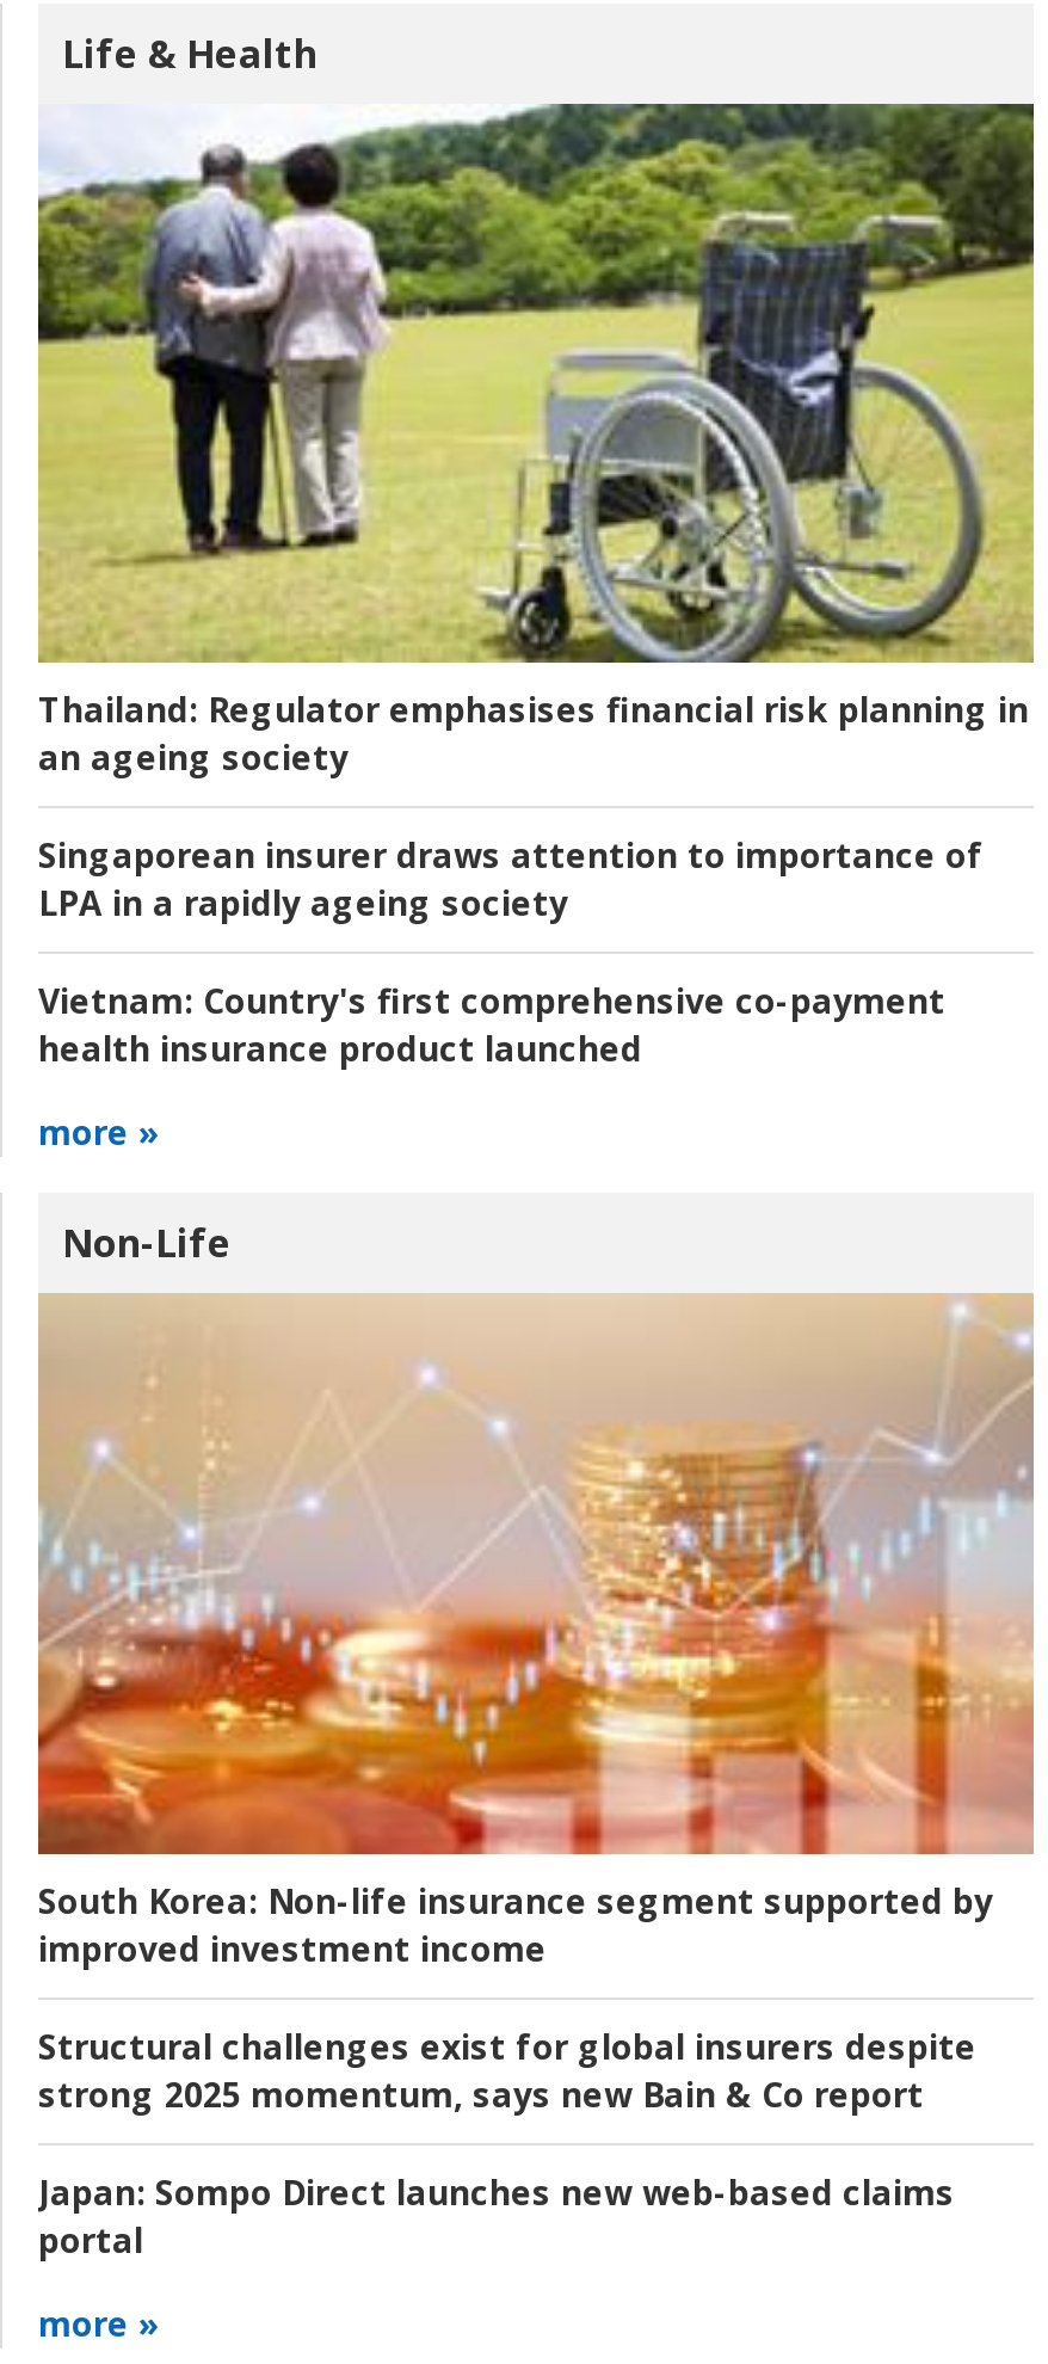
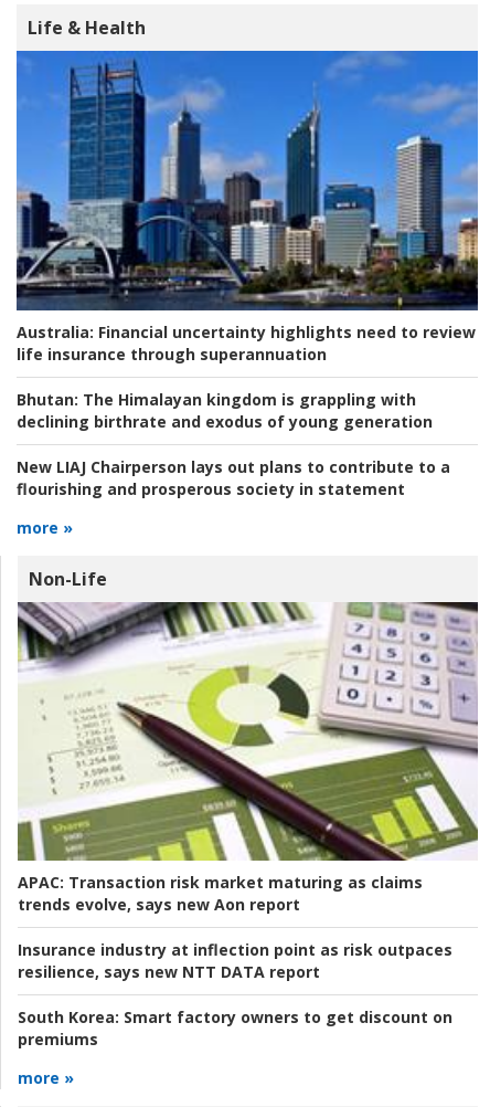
[36,101,1036,780] [image] | Thailand: Regulator emphasises financial risk planning in | an ageing society -> [15,50,479,364] [image] | Australia: Financial uncertainty highlights need to review | life insurance through superannuation
[38,832,984,925] Singaporean insurer draws attention to importance of | LPA in a rapidly ageing society -> [17,388,433,432] Bhutan: The Himalayan kingdom is grappling with | declining birthrate and exodus of young generation
[38,978,945,1071] Vietnam: Country's first comprehensive co-payment | health insurance product launched -> [17,456,450,499] New LIAJ Chairperson lays out plans to contribute to a | flourishing and prosperous society in statement
[36,1293,1036,1970] [image] | South Korea: Non-life insurance segment supported by | improved investment income -> [17,601,479,915] [image] | APAC: Transaction risk market maturing as claims | trends evolve, says new Aon report
[38,2023,976,2116] Structural challenges exist for global insurers despite | strong 2025 momentum, says new Bain & Co report -> [18,939,452,982] Insurance industry at inflection point as risk outpaces | resilience, says new NTT DATA report
[38,2168,955,2261] Japan: Sompo Direct launches new web-based claims | portal -> [18,1006,452,1050] South Korea: Smart factory owners to get discount on | premiums

